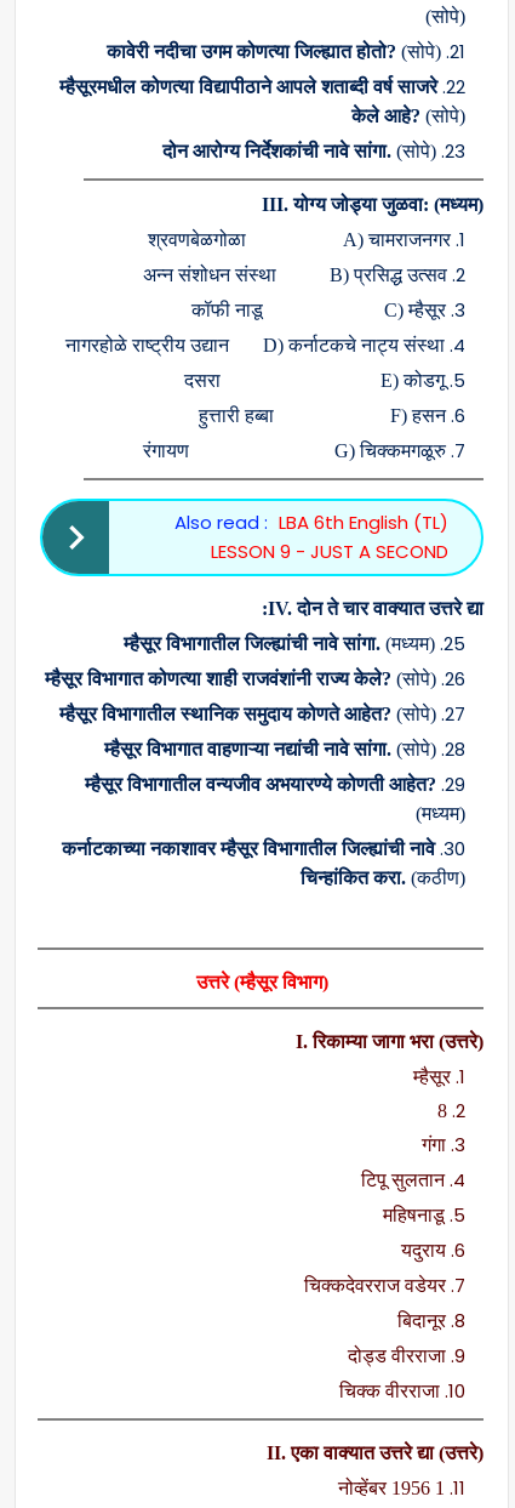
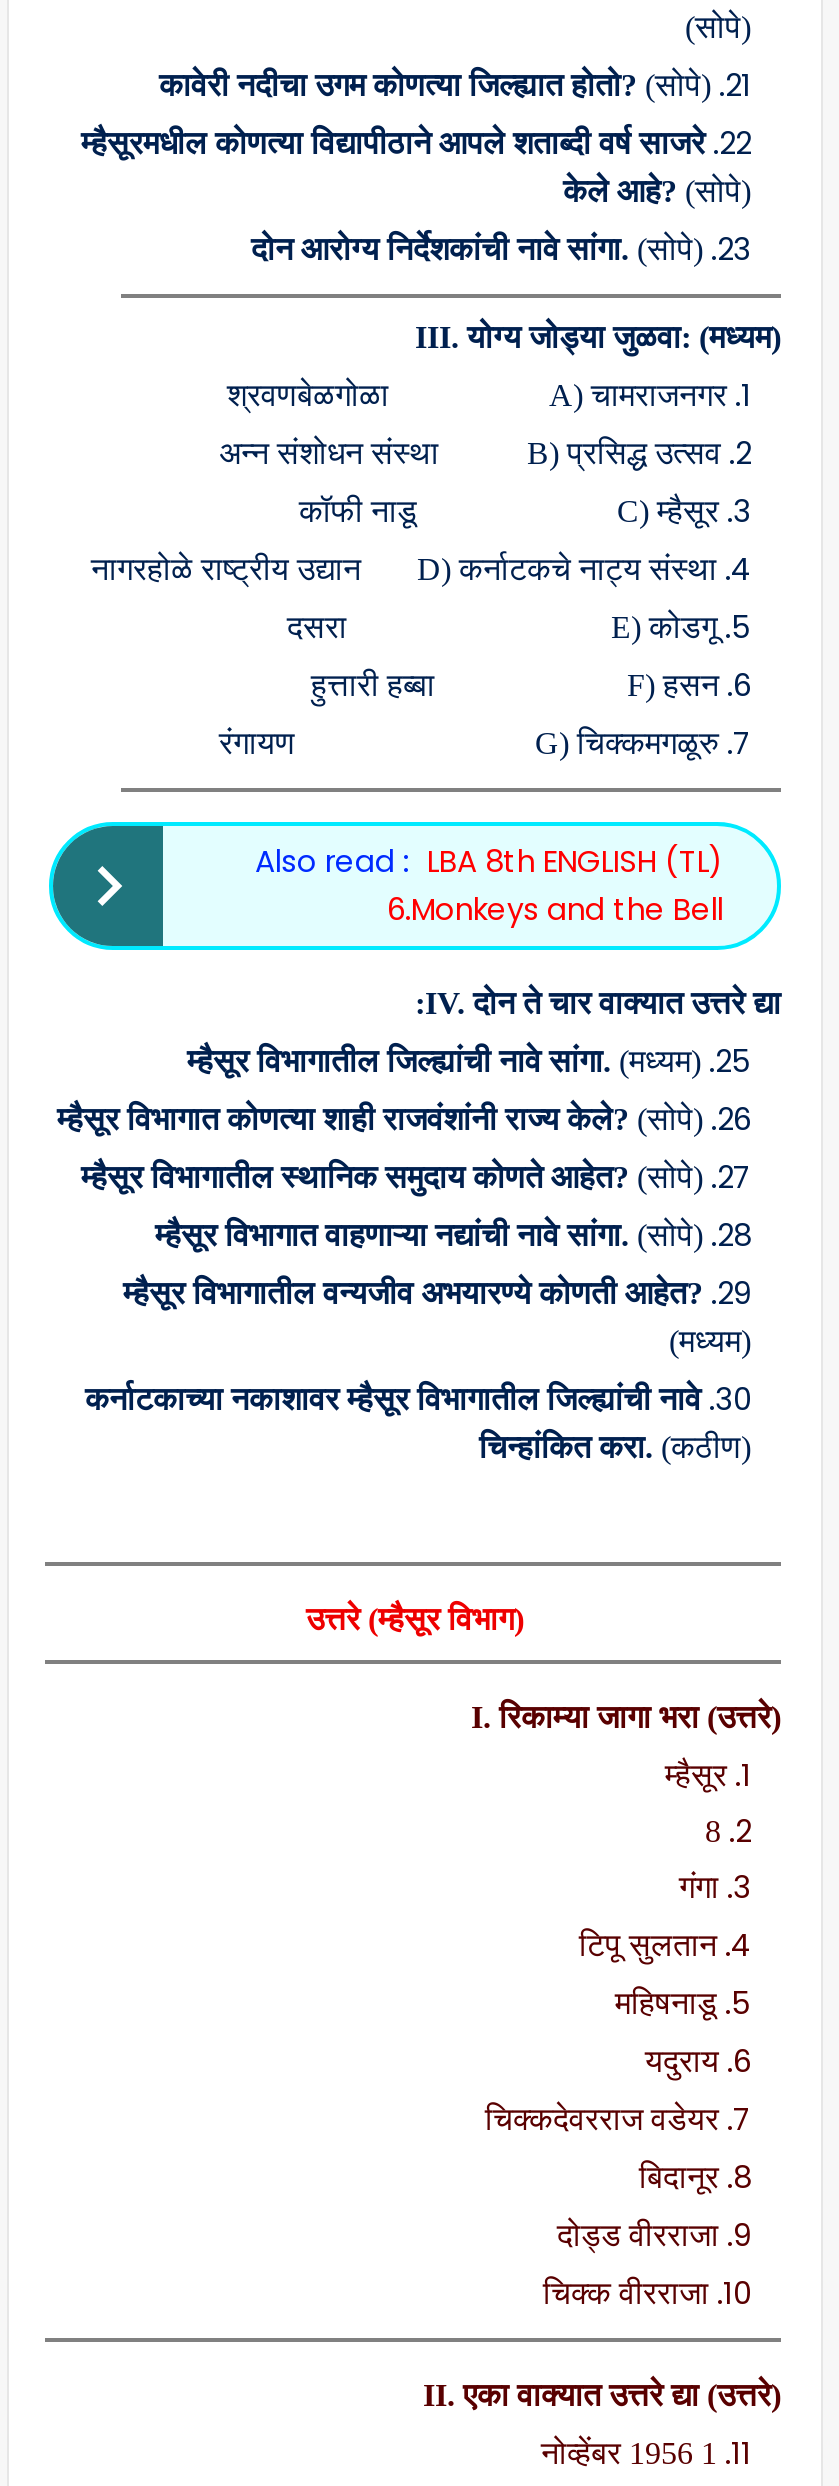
[174,509,448,564] Also read : LBA 6th English (TL) | LESSON 9 - JUST A SECOND -> [255,839,723,929] Also read : LBA 8th ENGLISH (TL) | 6.Monkeys and the Bell

